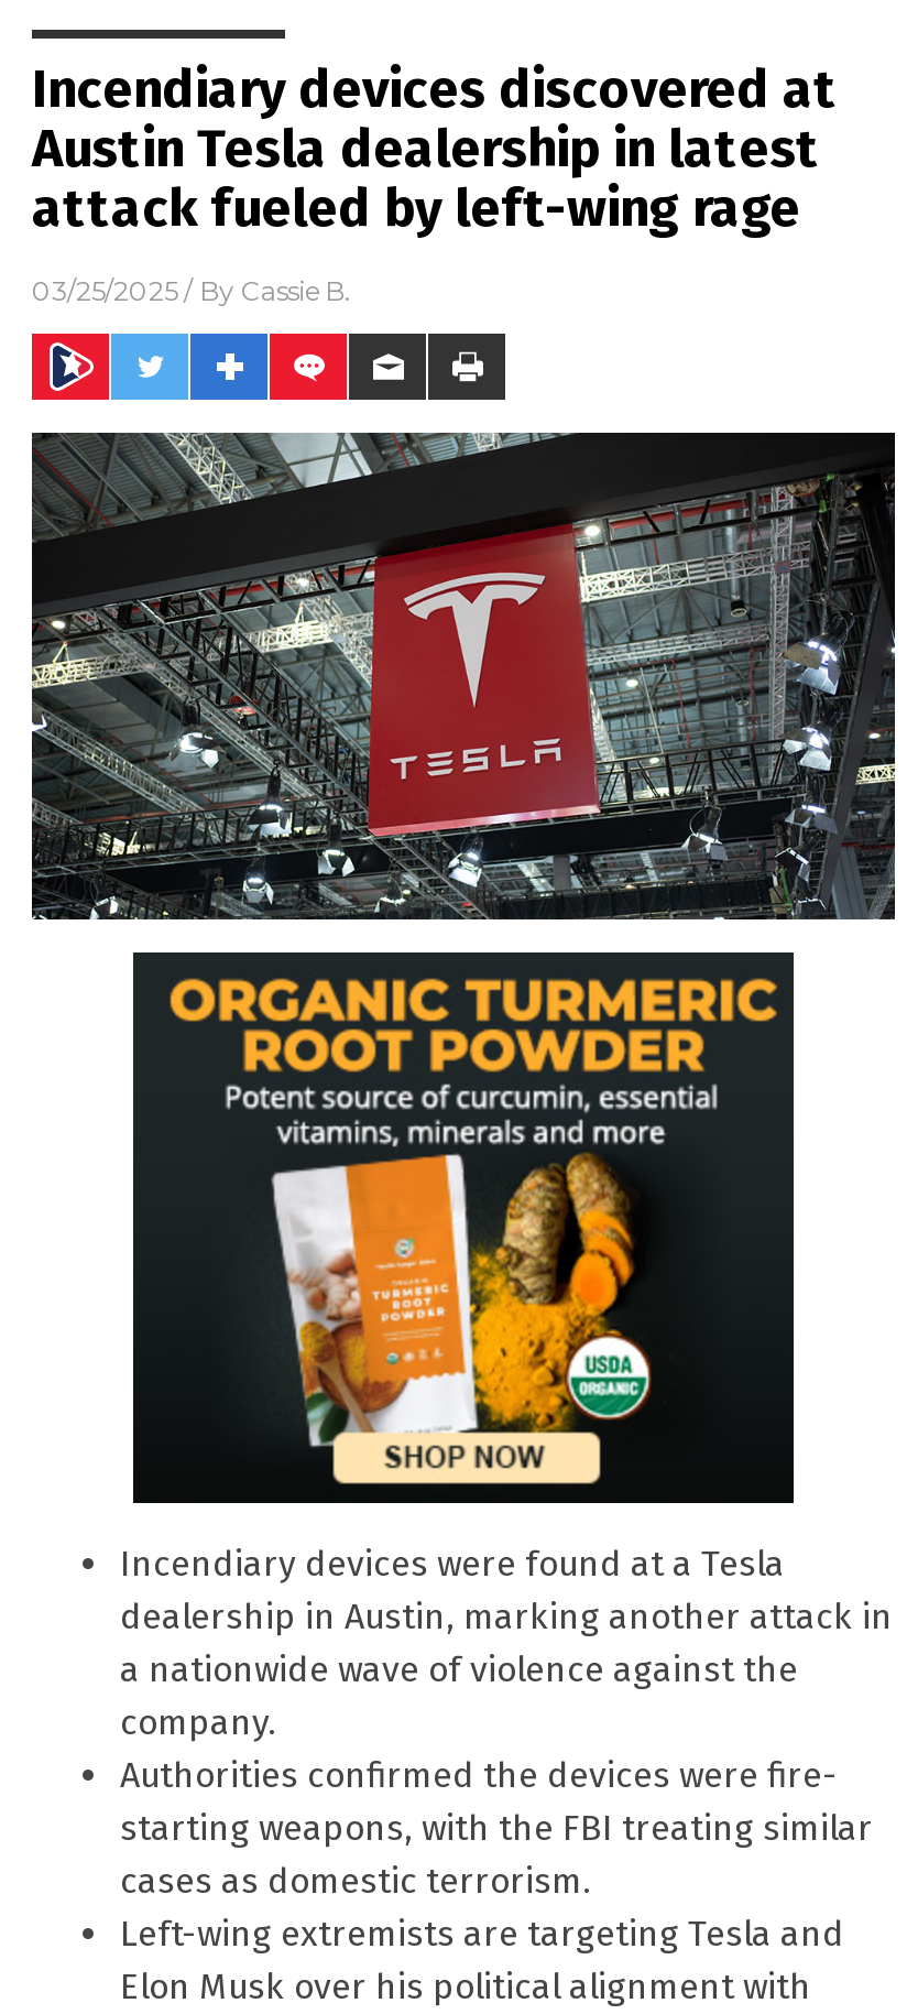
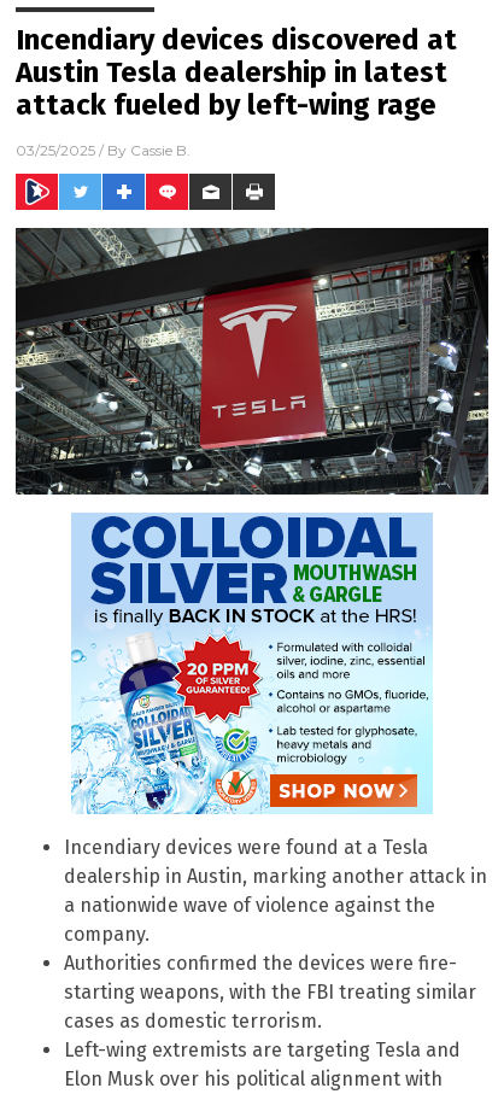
[131,950,796,1505] [image] -> [70,513,433,815] [image]

